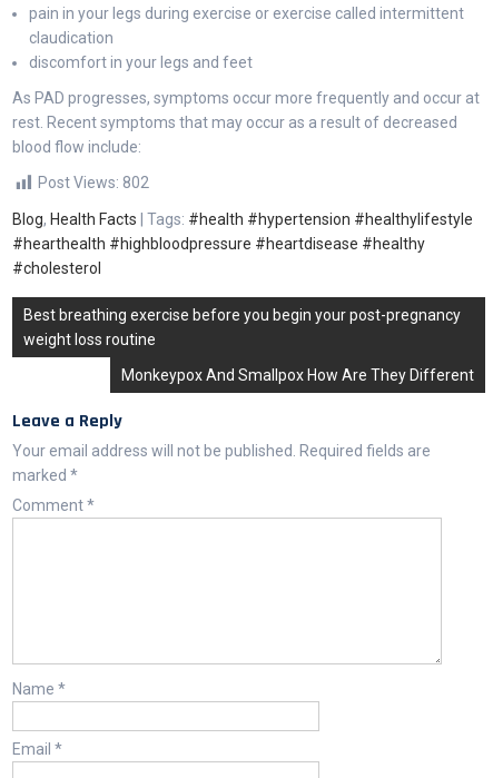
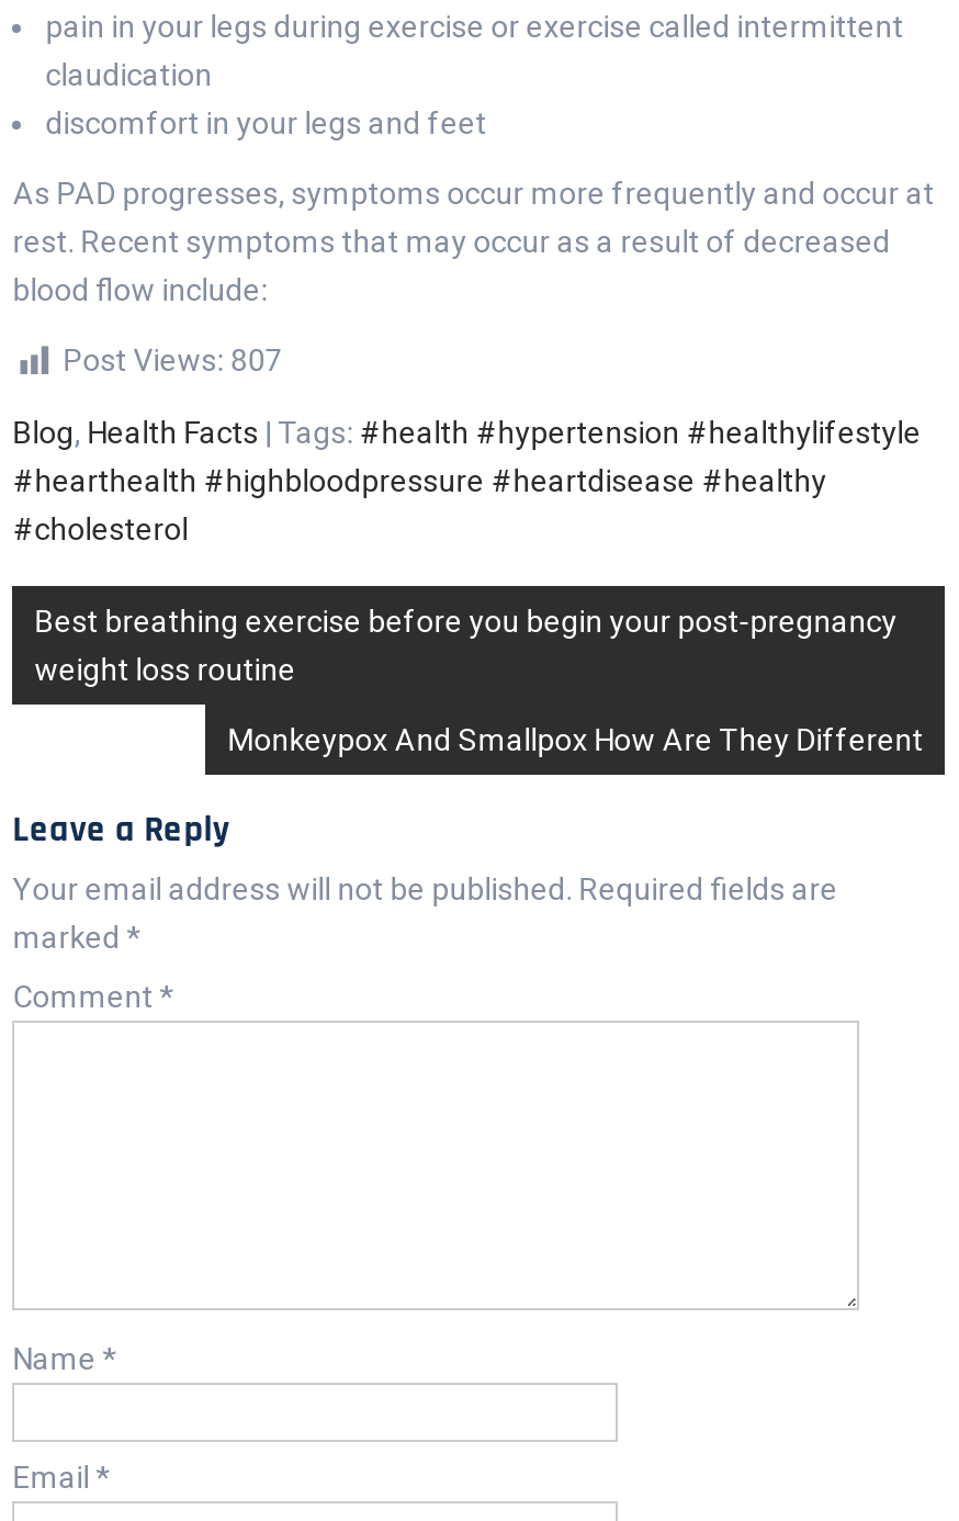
[38,174,149,192] Post Views: 802 -> [63,343,282,378] Post Views: 807

